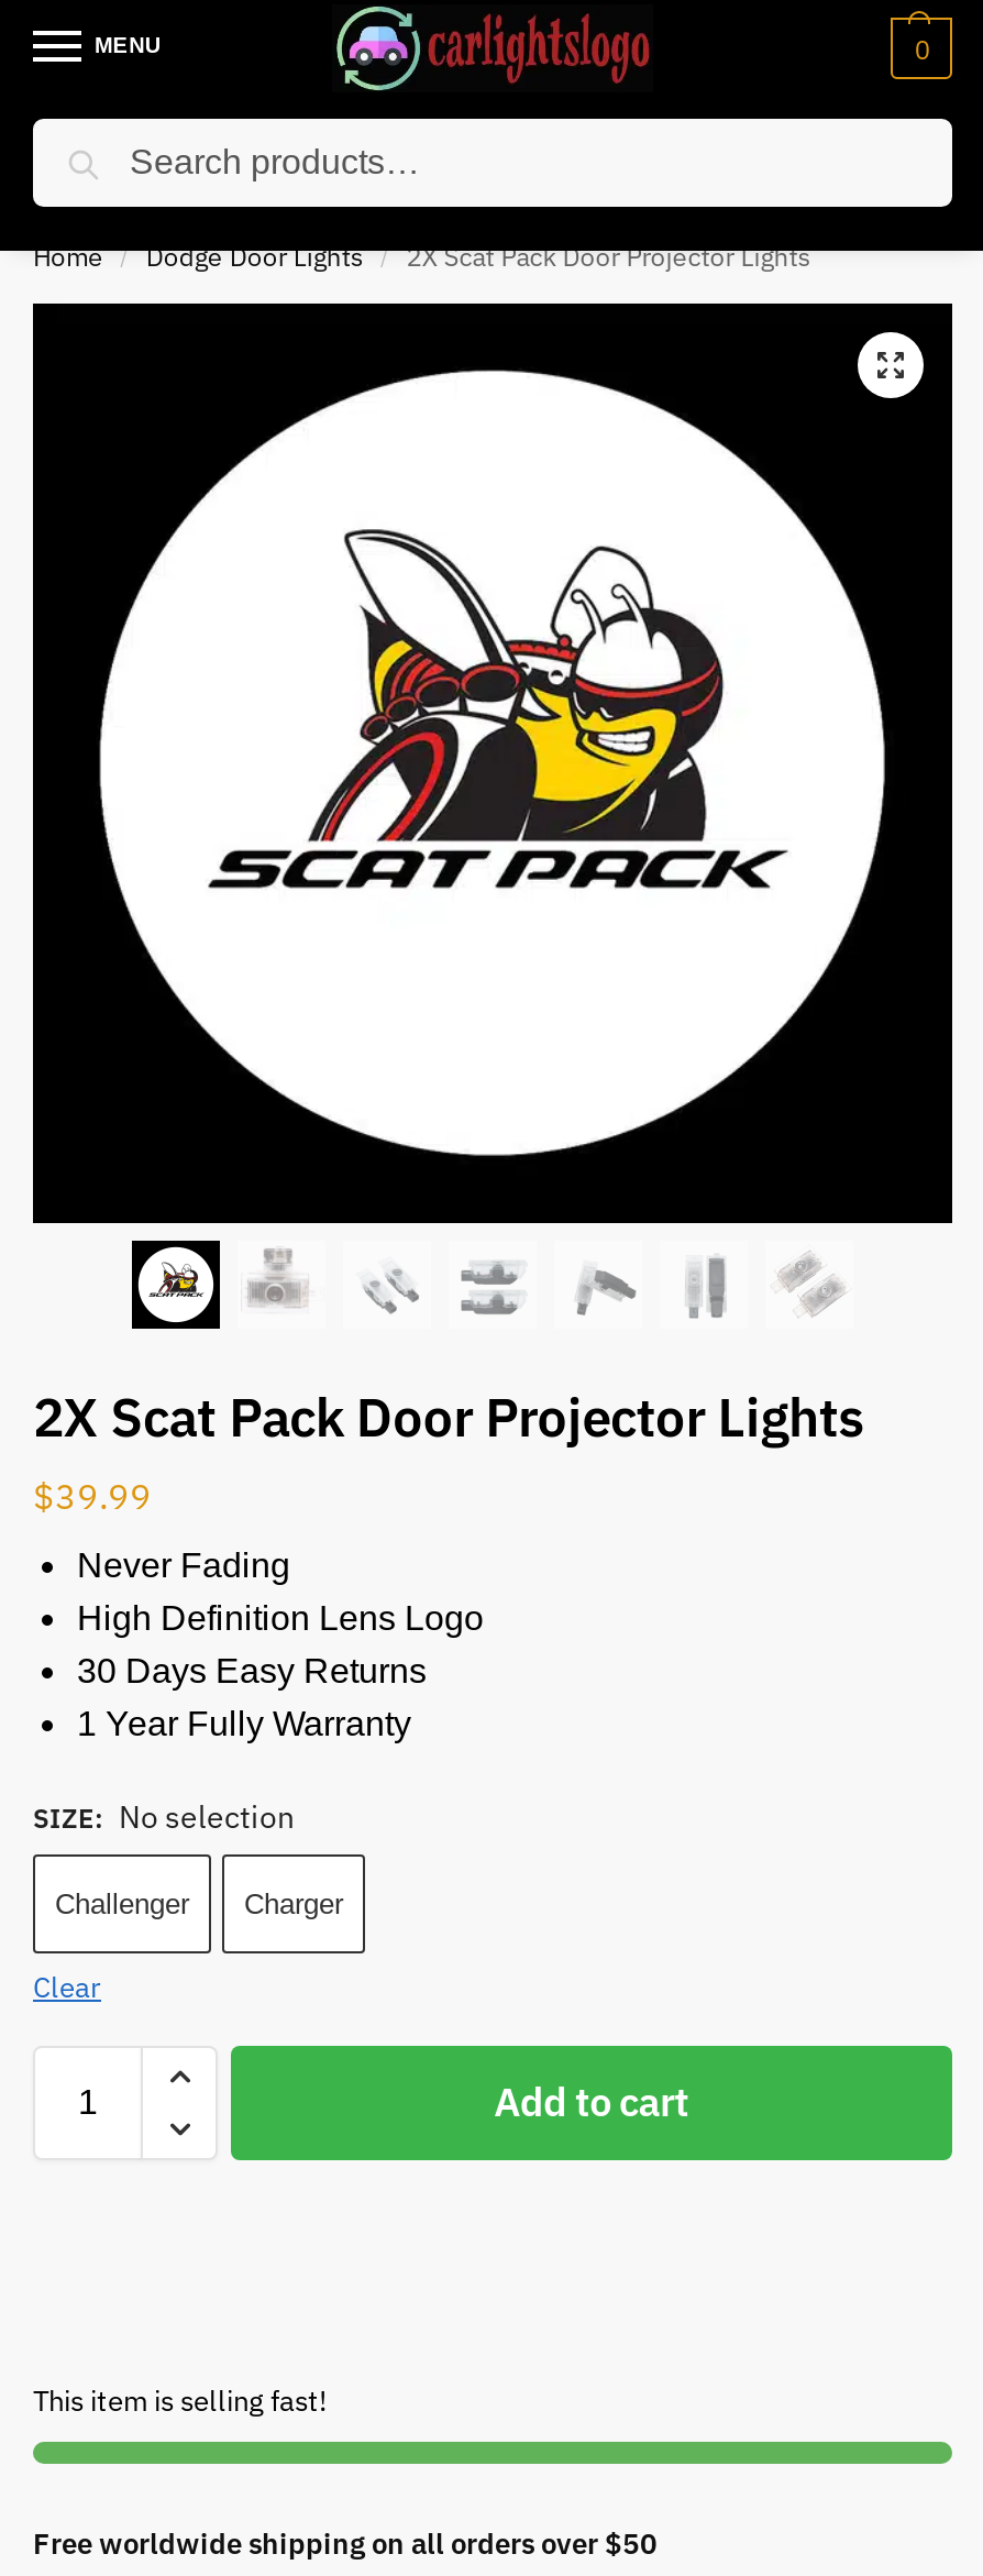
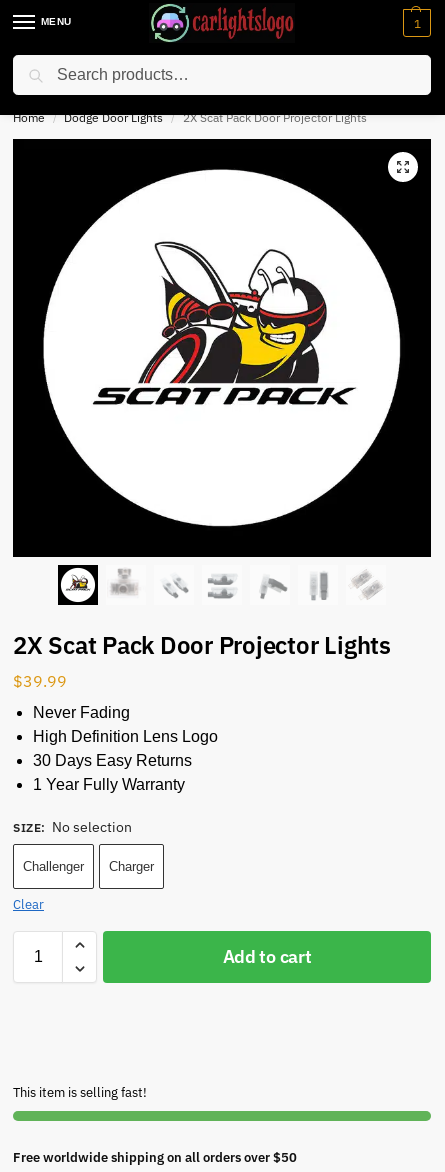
[914,33,928,66] 0 -> [414,16,420,31] 1

